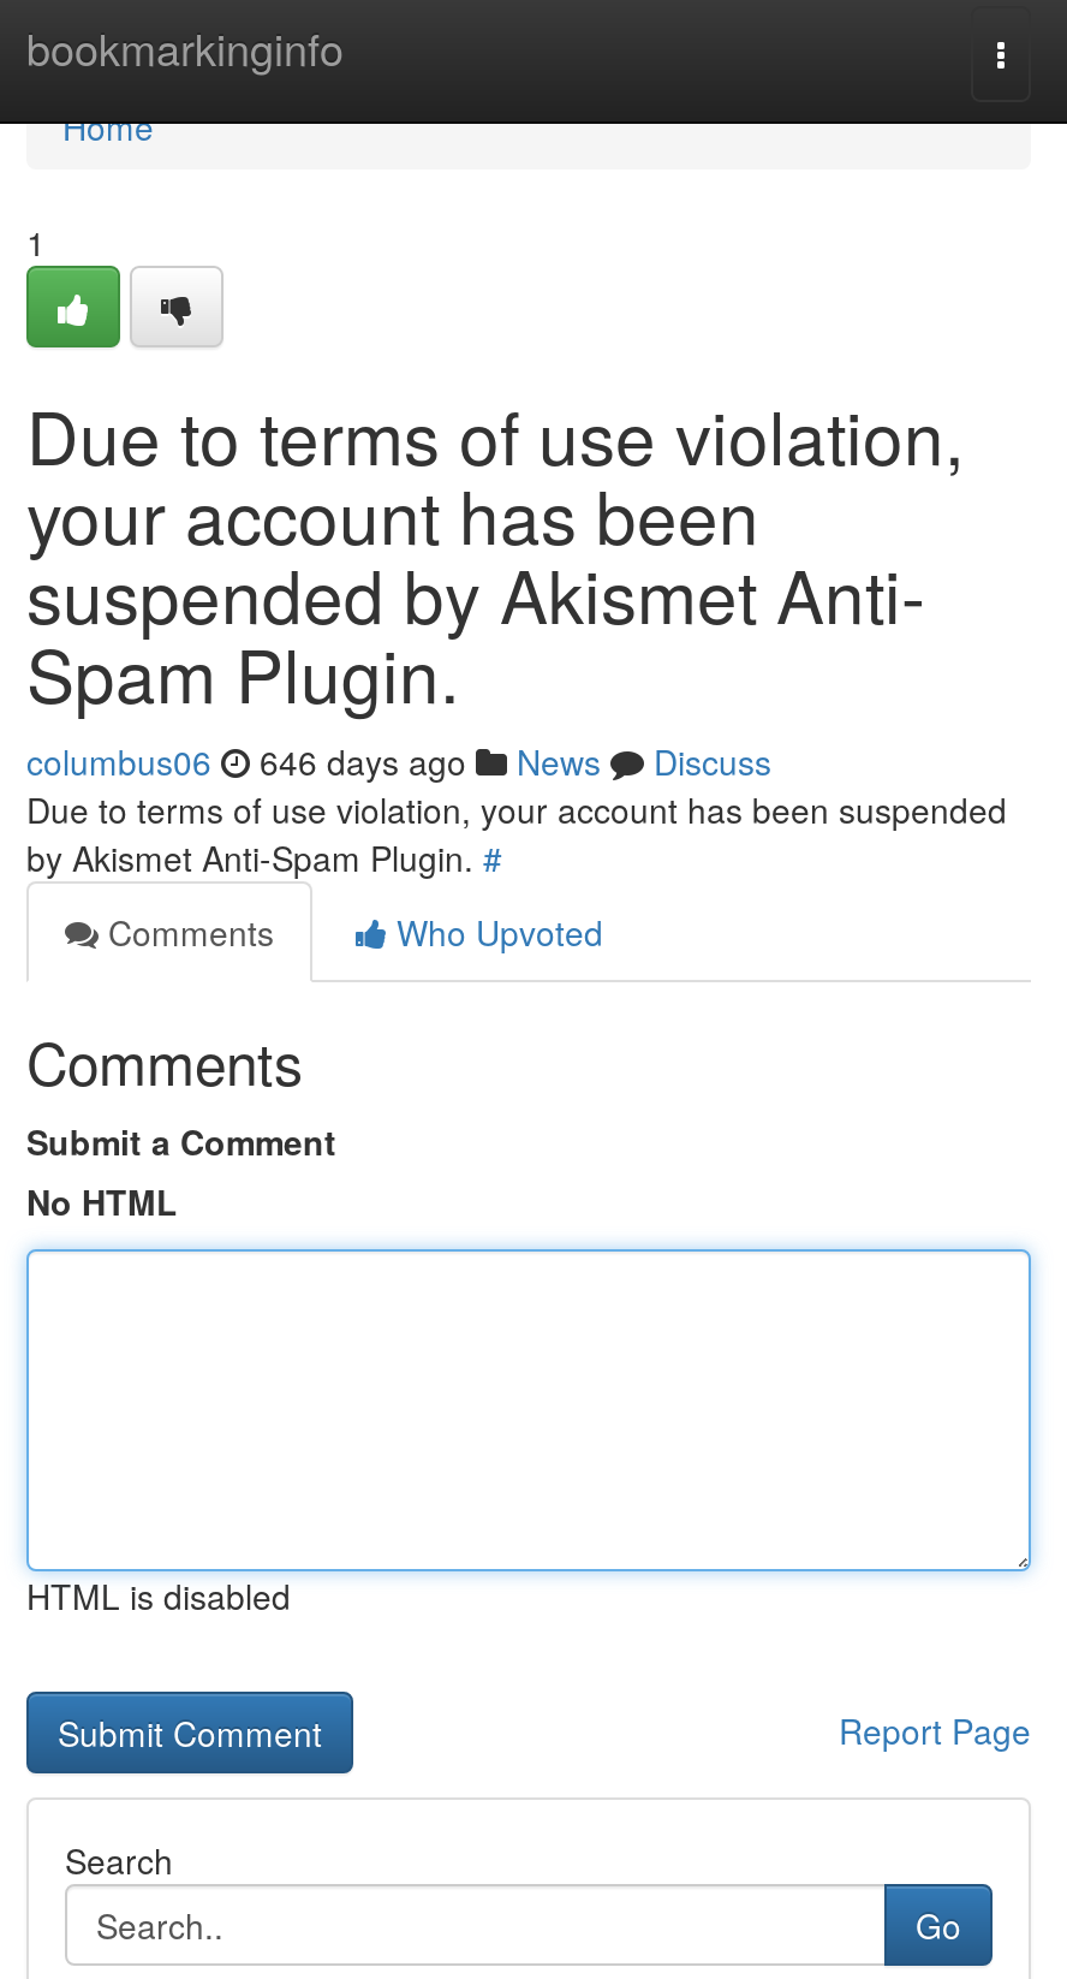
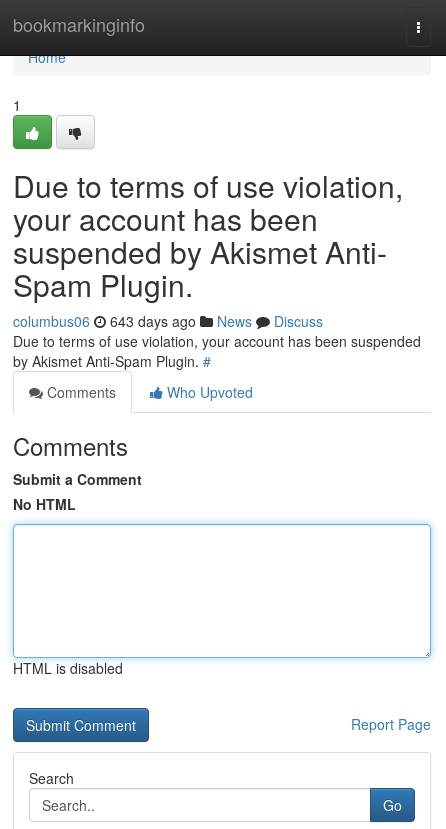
[26,737,771,785] columbus06 646 days ago News Discuss -> [13,311,323,331] columbus06 643 days ago News Discuss

